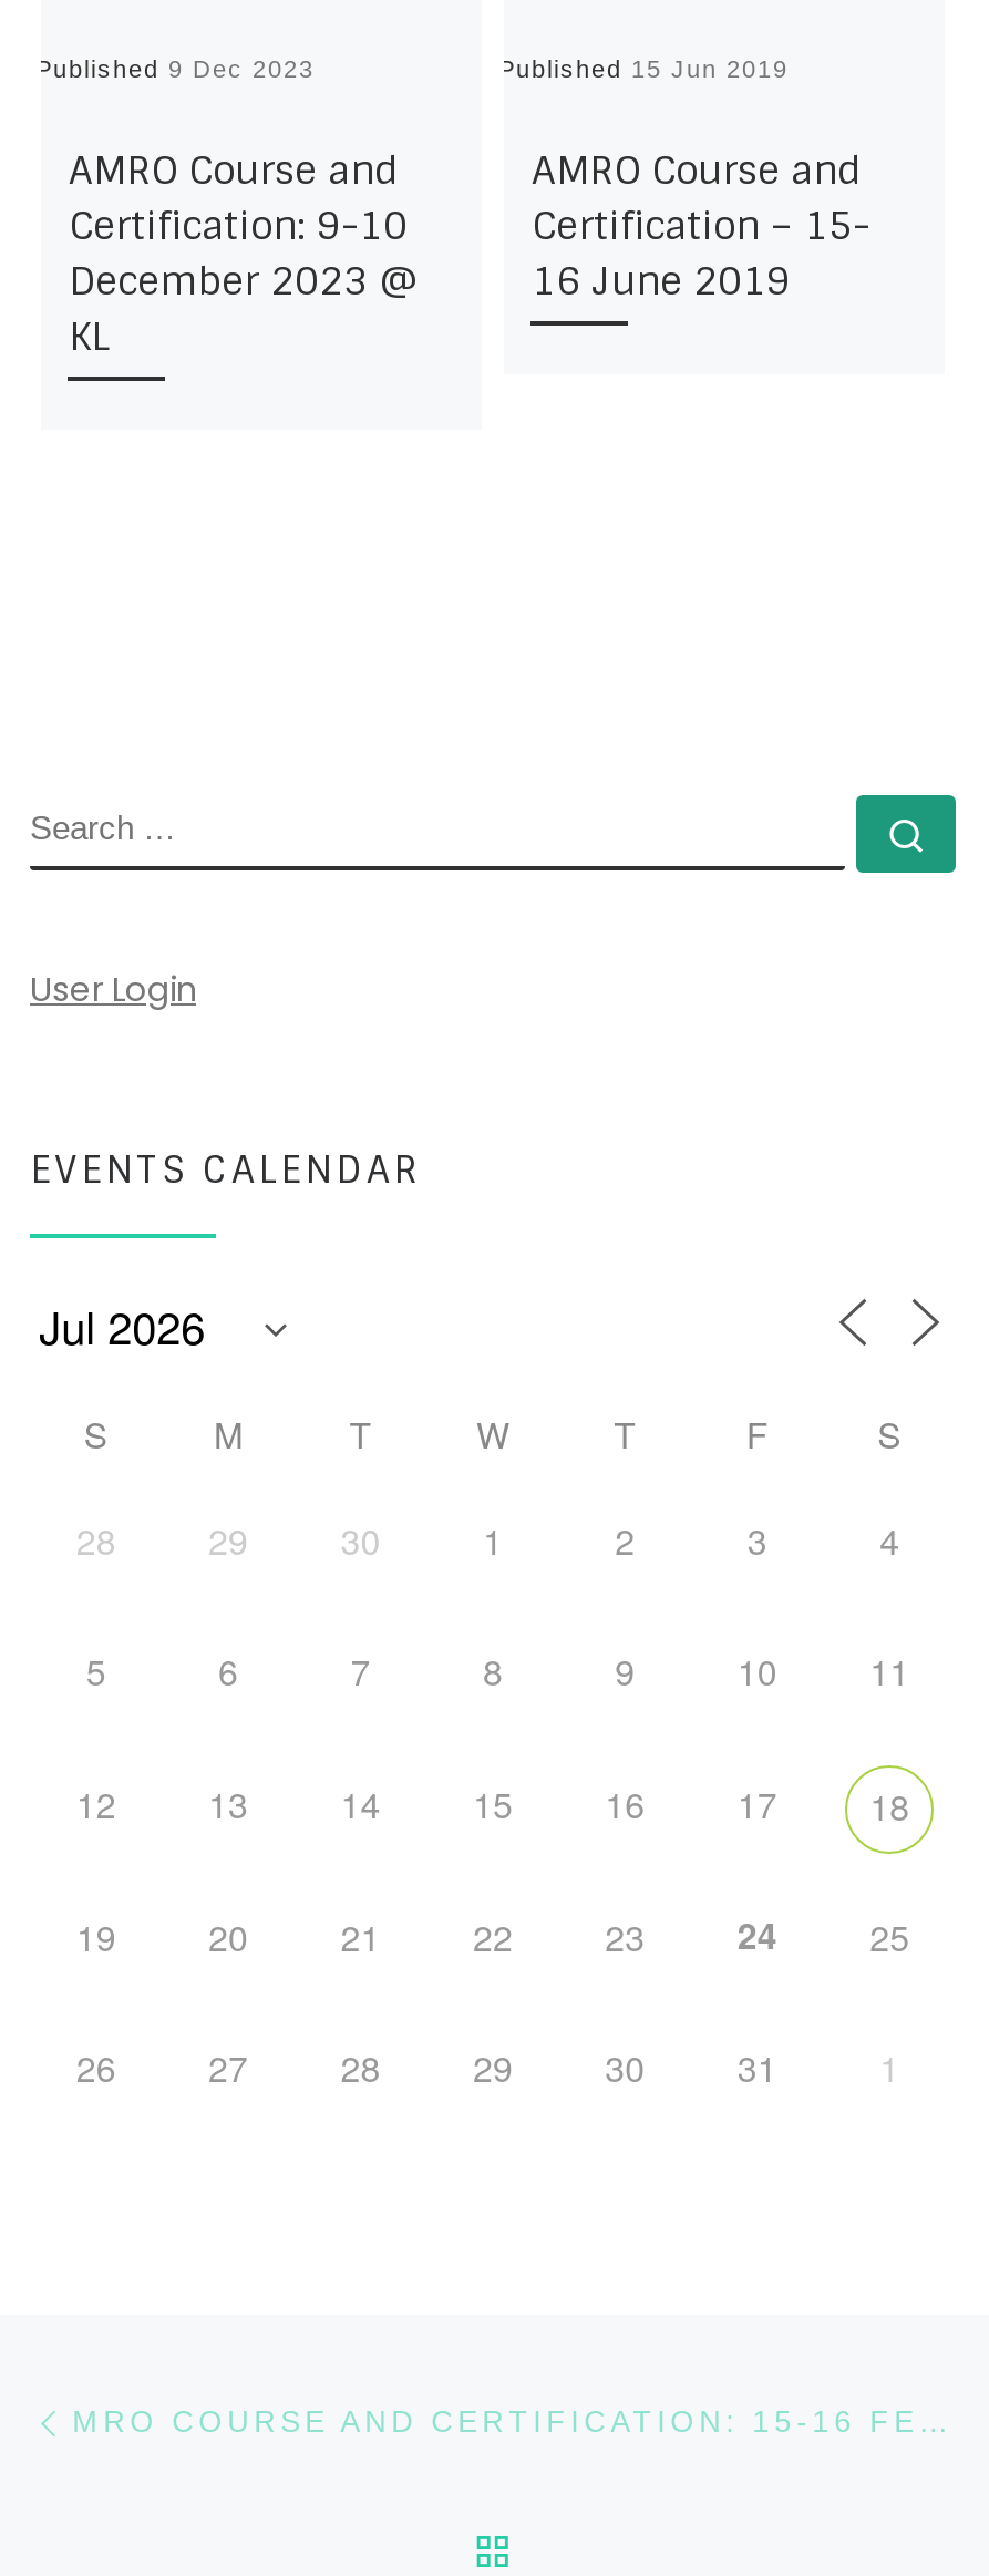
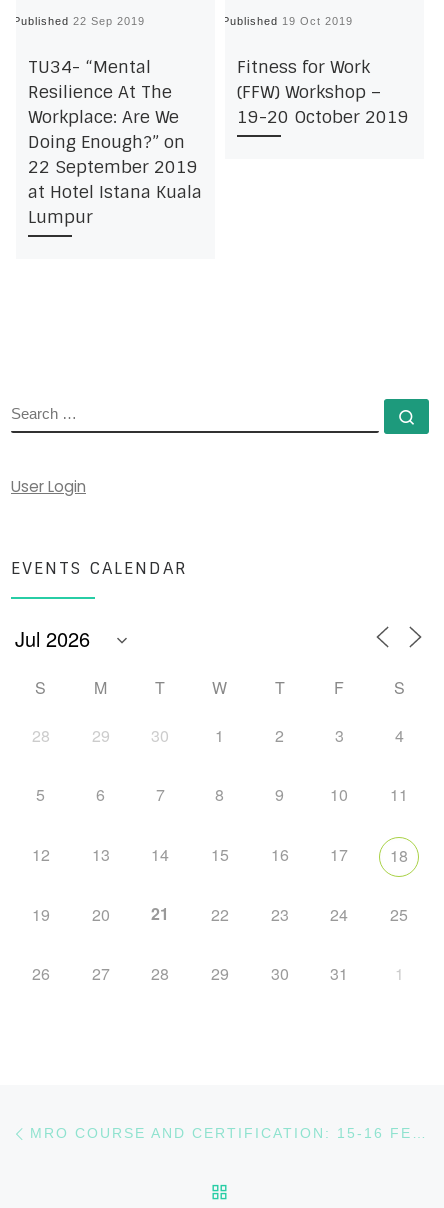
[35,56,315,82] Published 9 Dec 2023 -> [13,15,145,27] Published 22 Sep 2019
[498,56,789,82] Published 15 Jun 2019 -> [222,15,353,27] Published 19 Oct 2019
[69,146,419,361] AMRO Course and | Certification: 9-10 | December 2023 @ | KL -> [28,56,202,228] TU34- “Mental | Resilience At The | Workplace: Are We | Doing Enough?” on | 22 September 2019 | at Hotel Istana Kuala | Lumpur
[532,146,870,305] AMRO Course and | Certification – 15- | 16 June 2019 -> [237,56,409,128] Fitness for Work | (FFW) Workshop – | 19-20 October 2019

